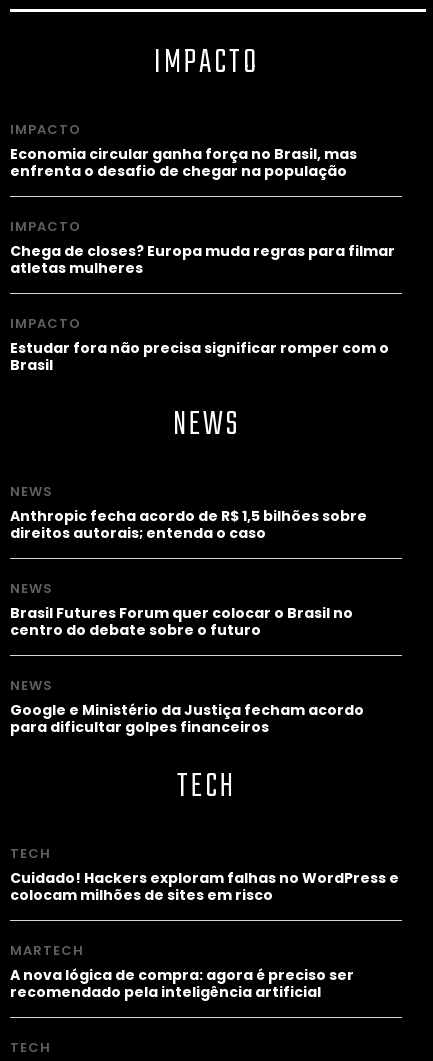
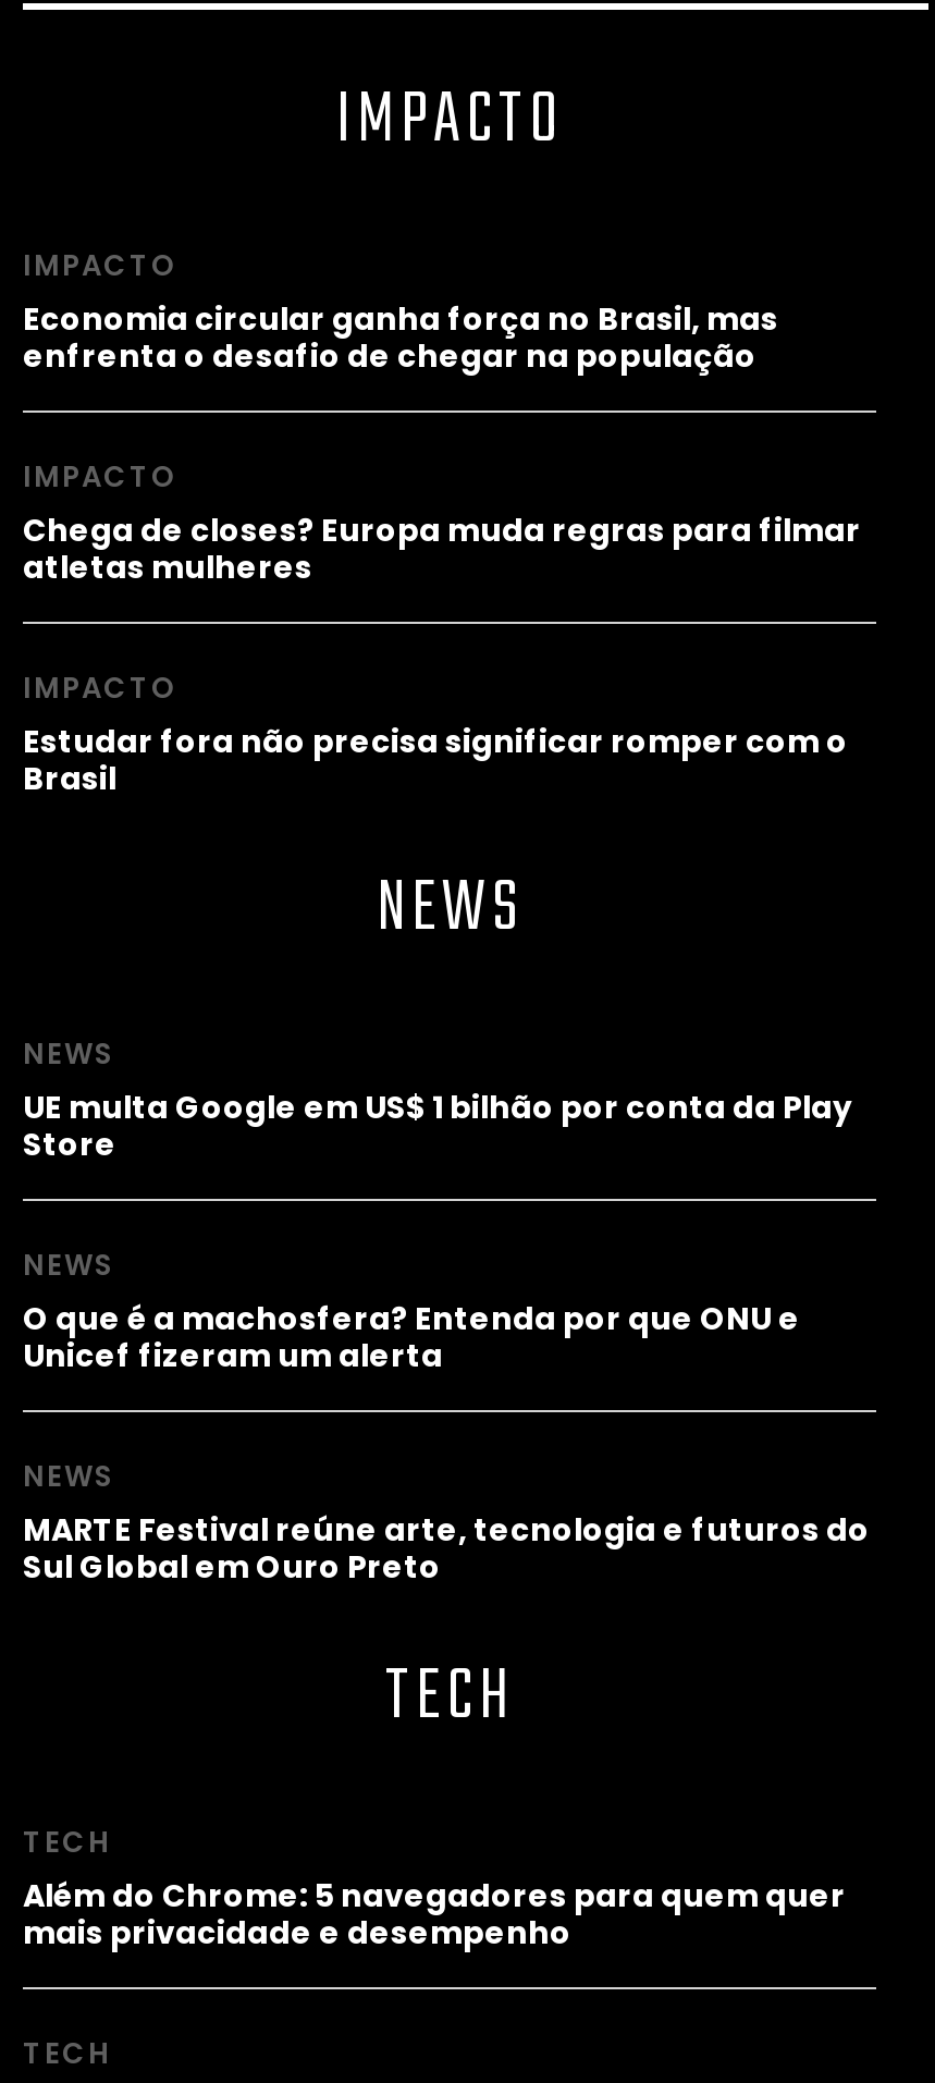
[10,506,367,543] Anthropic fecha acordo de R$ 1,5 bilhões sobre | direitos autorais; entenda o caso -> [23,1086,852,1166] UE multa Google em US$ 1 bilhão por conta da Play | Store
[10,603,353,640] Brasil Futures Forum quer colocar o Brasil no | centro do debate sobre o futuro -> [23,1297,800,1377] O que é a machosfera? Entenda por que ONU e | Unicef fizeram um alerta
[10,700,364,737] Google e Ministério da Justiça fecham acordo | para dificultar golpes financeiros -> [23,1508,870,1589] MARTE Festival reúne arte, tecnologia e futuros do | Sul Global em Ouro Preto
[10,868,399,1002] Cuidado! Hackers exploram falhas no WordPress e | colocam milhões de sites em risco | MARTECH | A nova lógica de compra: agora é preciso ser | recomendado pela inteligência artificial -> [23,1874,846,1955] Além do Chrome: 5 navegadores para quem quer | mais privacidade e desempenho

